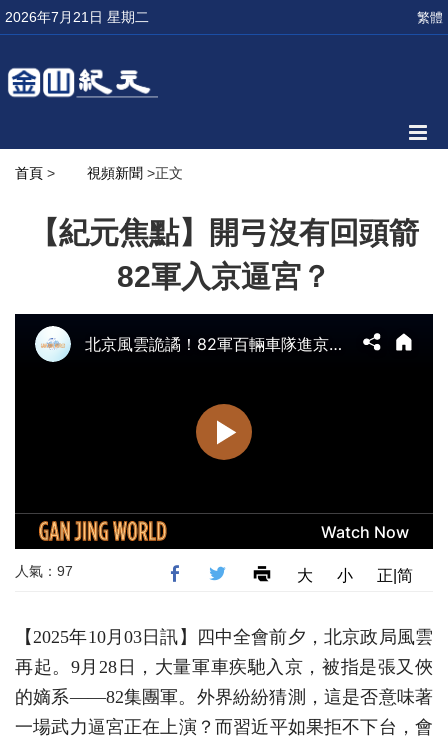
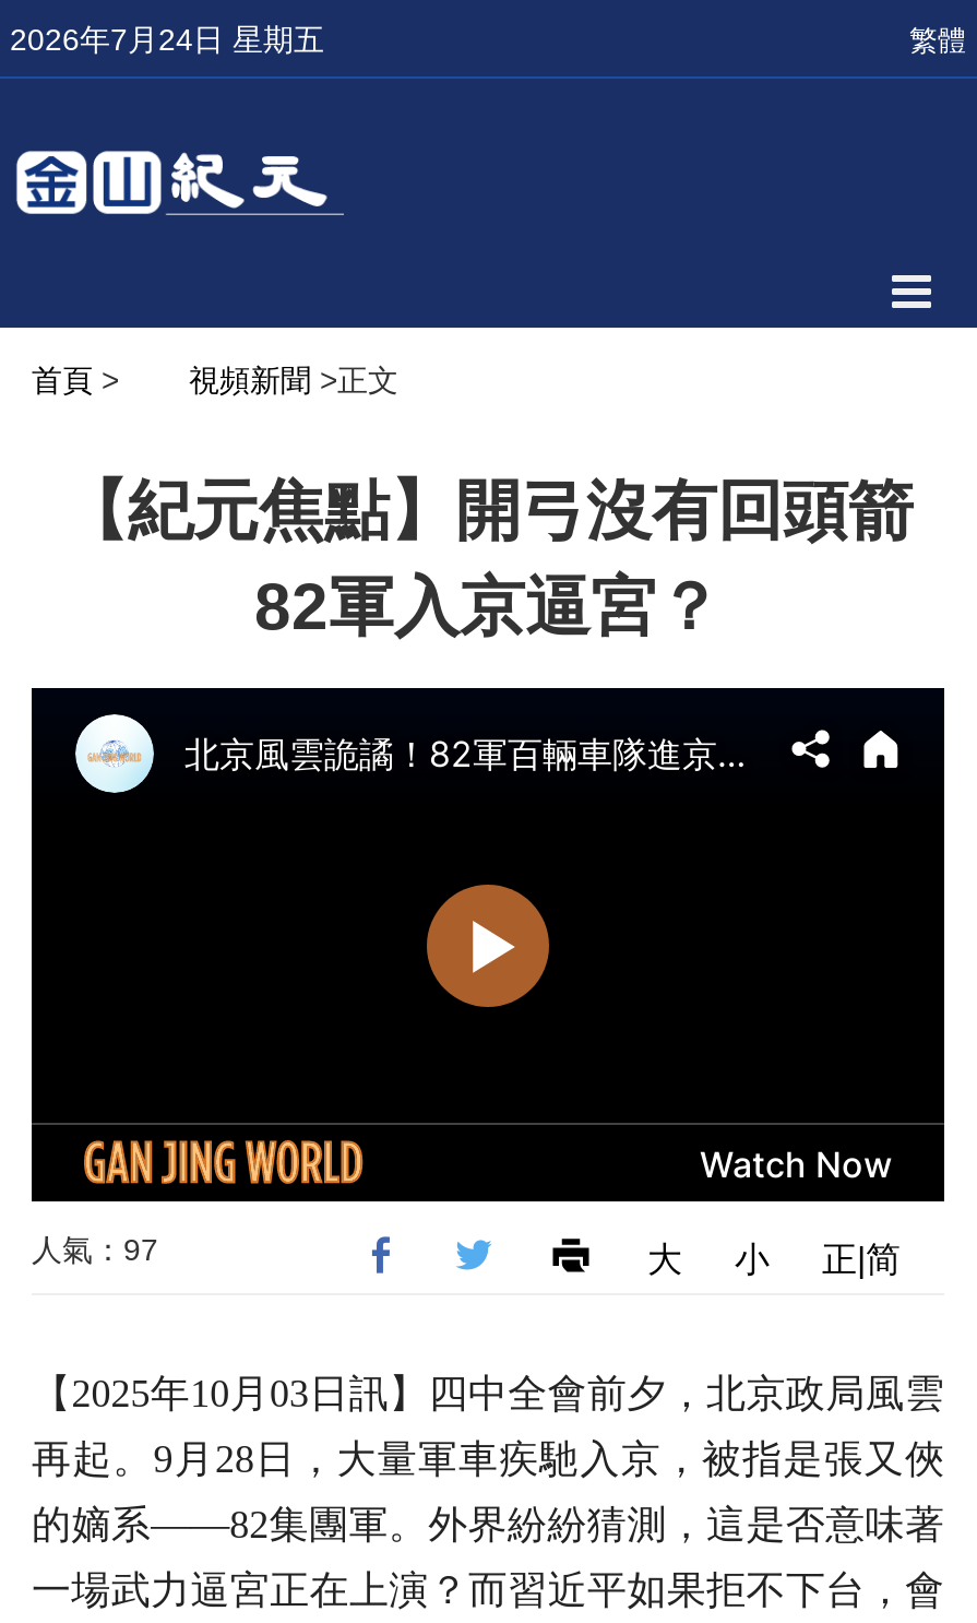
[5,9,149,25] 2026年7月21日 星期二 -> [10,22,324,57] 2026年7月24日 星期五

